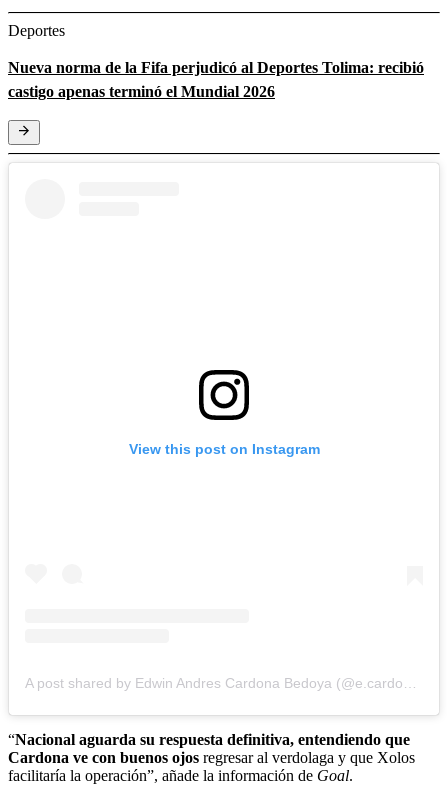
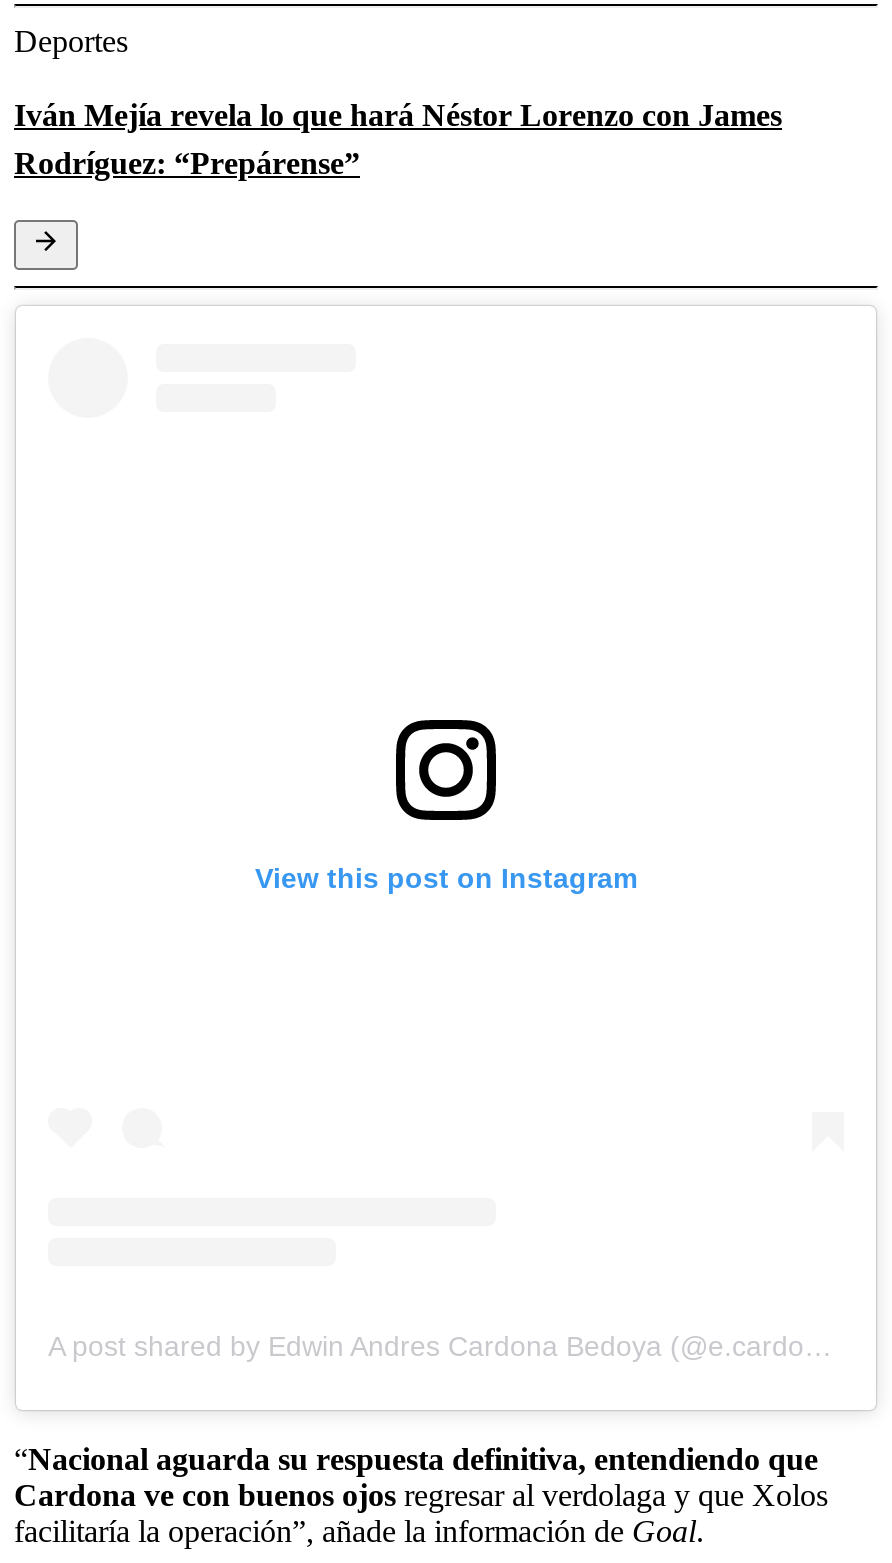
[8,59,424,100] Nueva norma de la Fifa perjudicó al Deportes Tolima: recibió | castigo apenas terminó el Mundial 2026 -> [14,97,782,179] Iván Mejía revela lo que hará Néstor Lorenzo con James | Rodríguez: “Prepárense”

